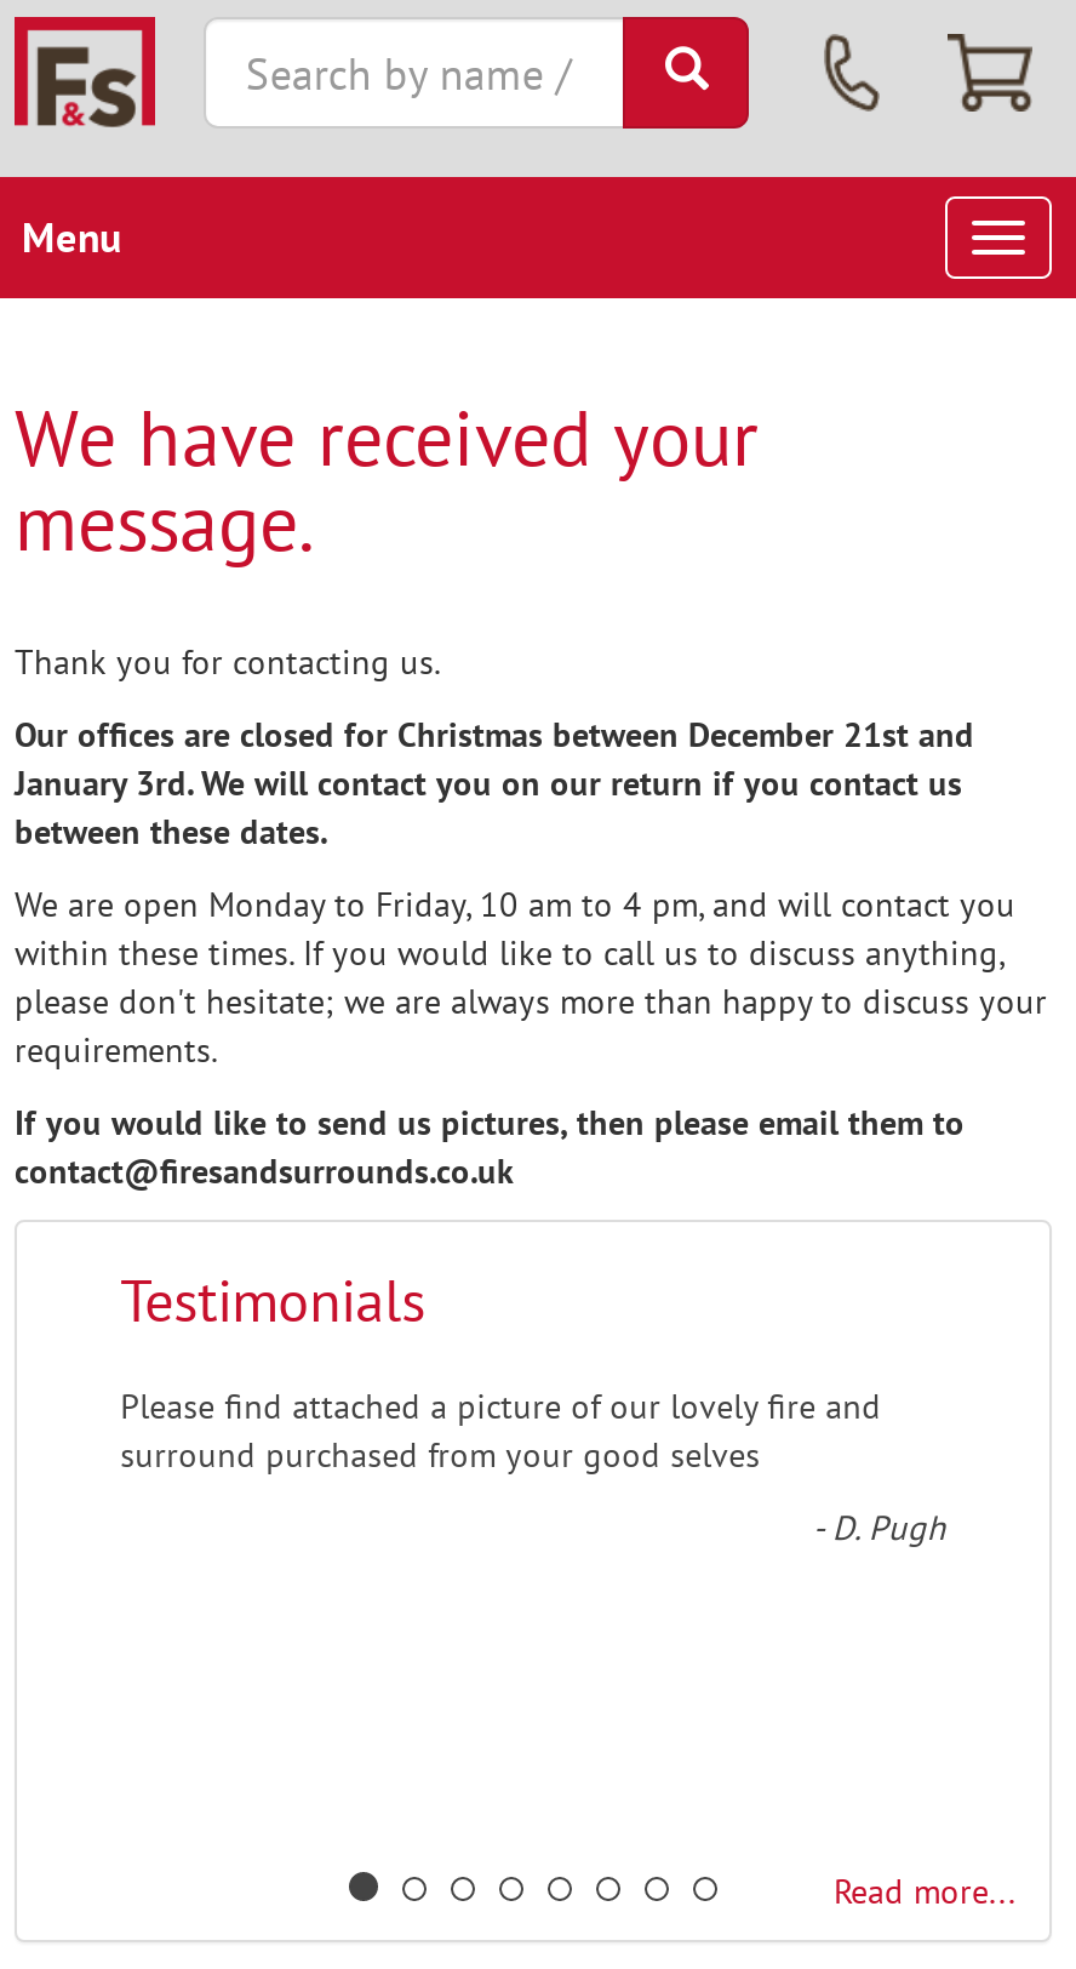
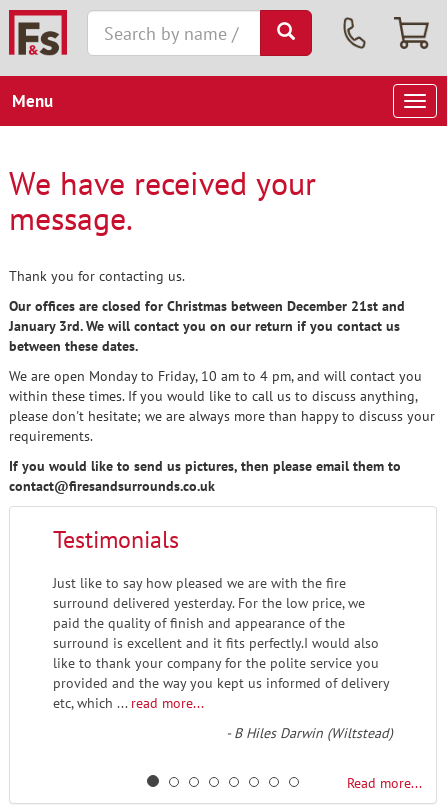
[120,1385,881,1477] Please find attached a picture of our lovely fire and | surround purchased from your good selves -> [53,574,389,712] Just like to say how pleased we are with the fire | surround delivered yesterday. For the low price, we | paid the quality of finish and appearance of the | surround is excellent and it fits perfectly.I would also | like to thank your company for the polite service you | provided and the way you kept us informed of delivery | etc, which ... read more...
[813,1506,946,1549] - D. Pugh -> [226,724,393,742] - B Hiles Darwin (Wiltstead)

